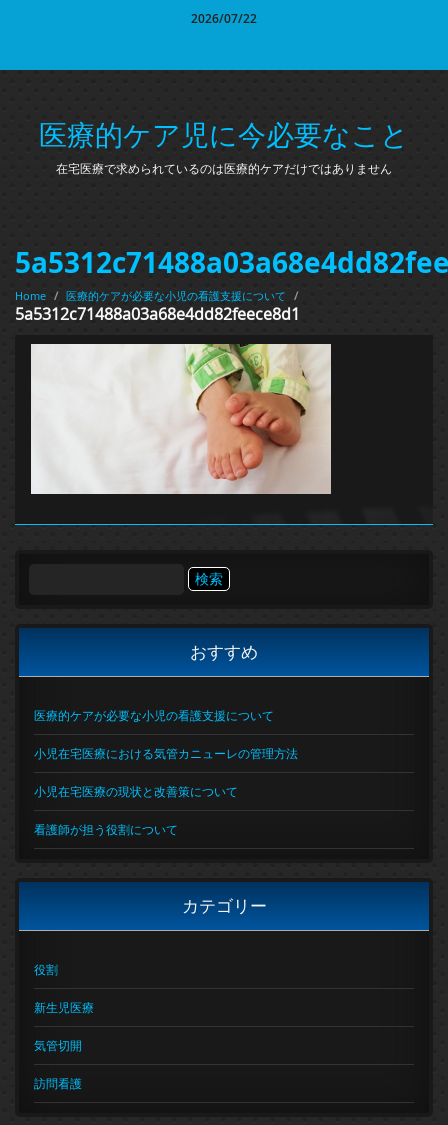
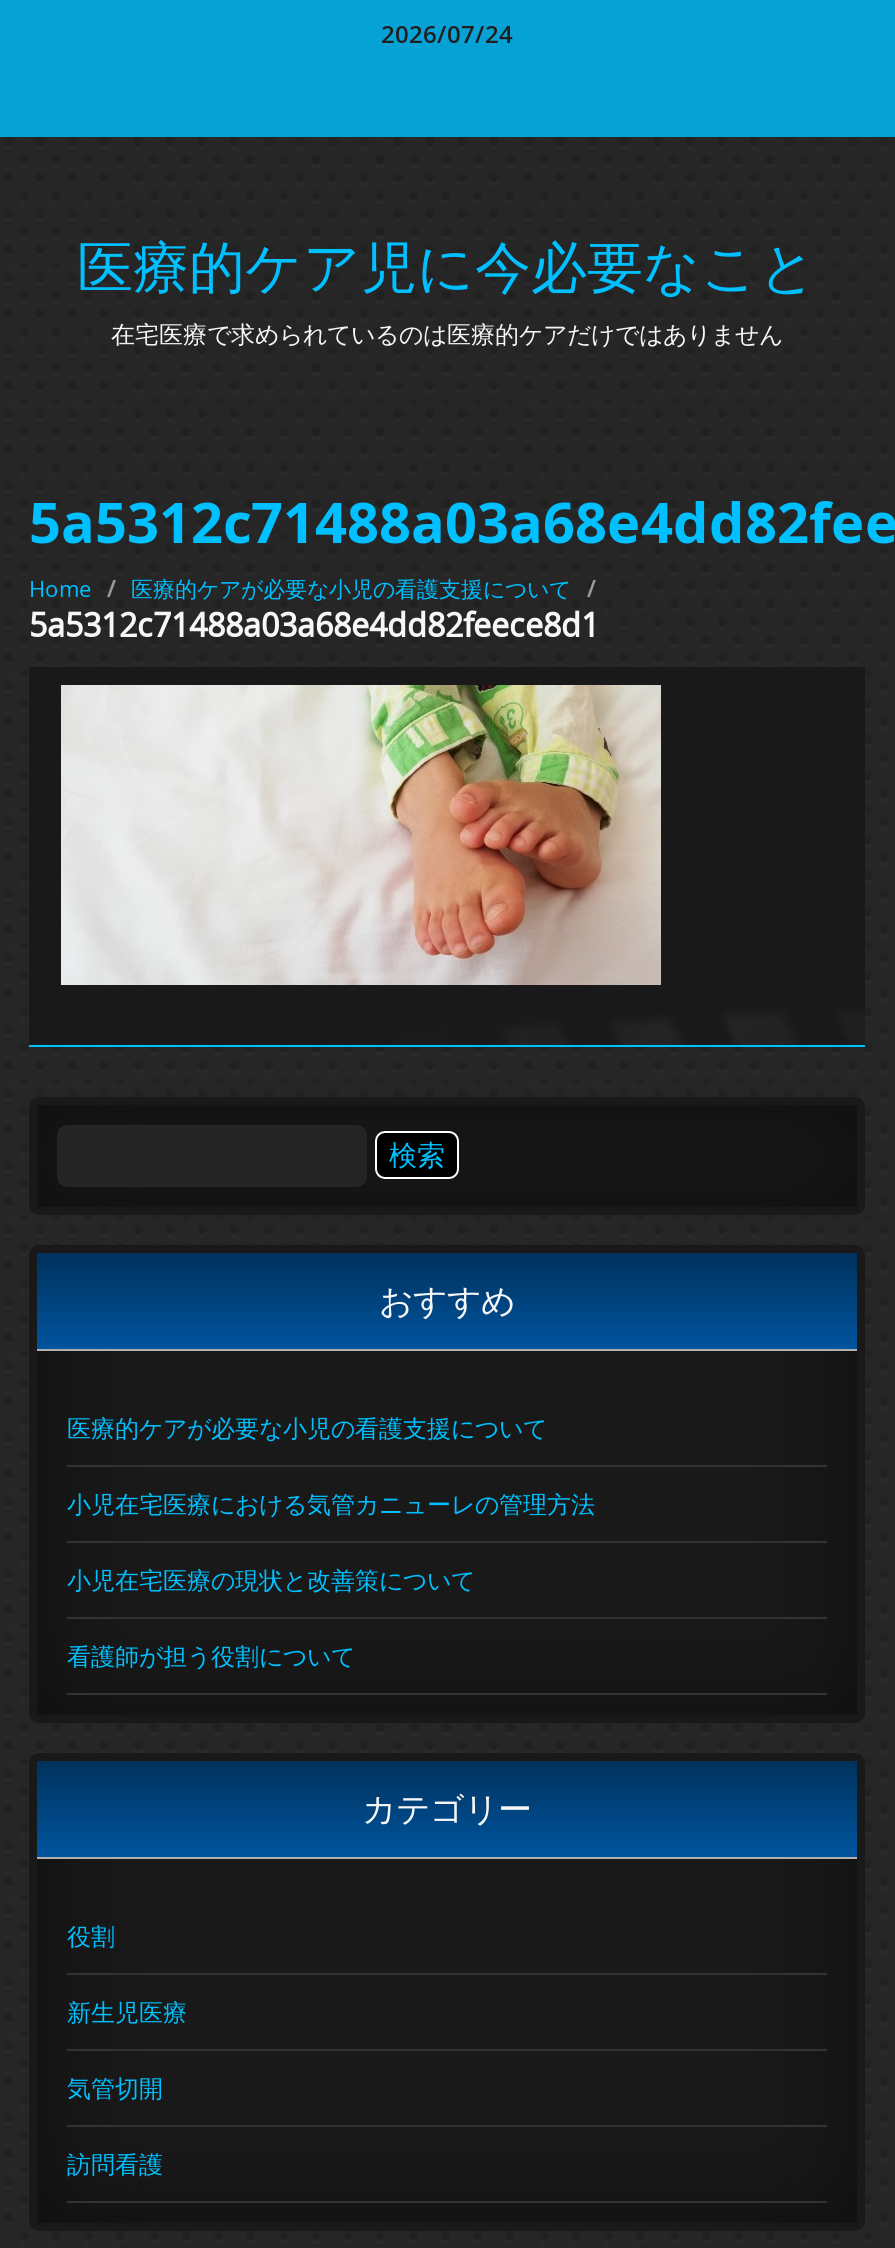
[191,10,257,27] 2026/07/22 -> [381,17,513,51] 2026/07/24

